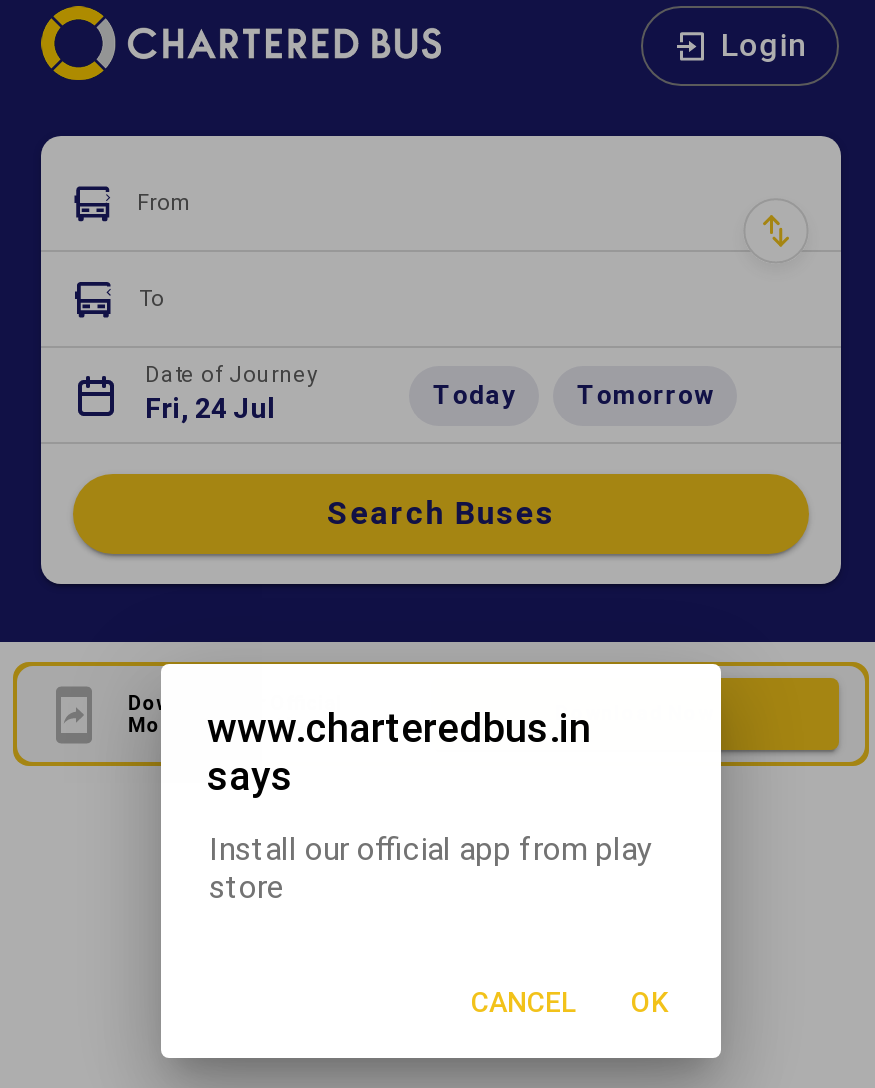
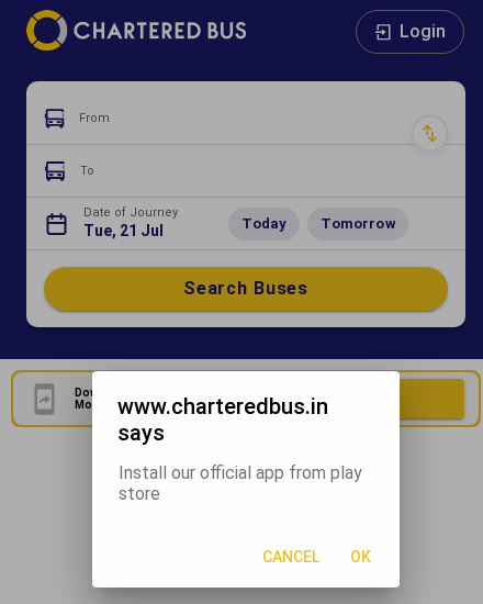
[145,392,275,424] Fri, 24 Jul -> [83,222,164,239] Tue, 21 Jul

